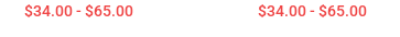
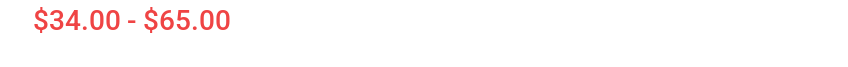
[258,2,367,20] $34.00 - $65.00 -> none

